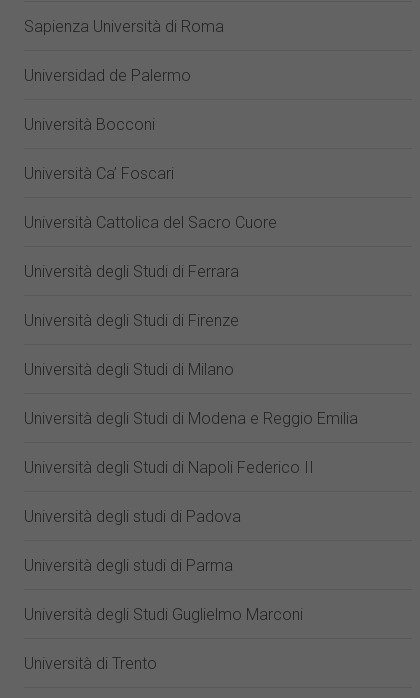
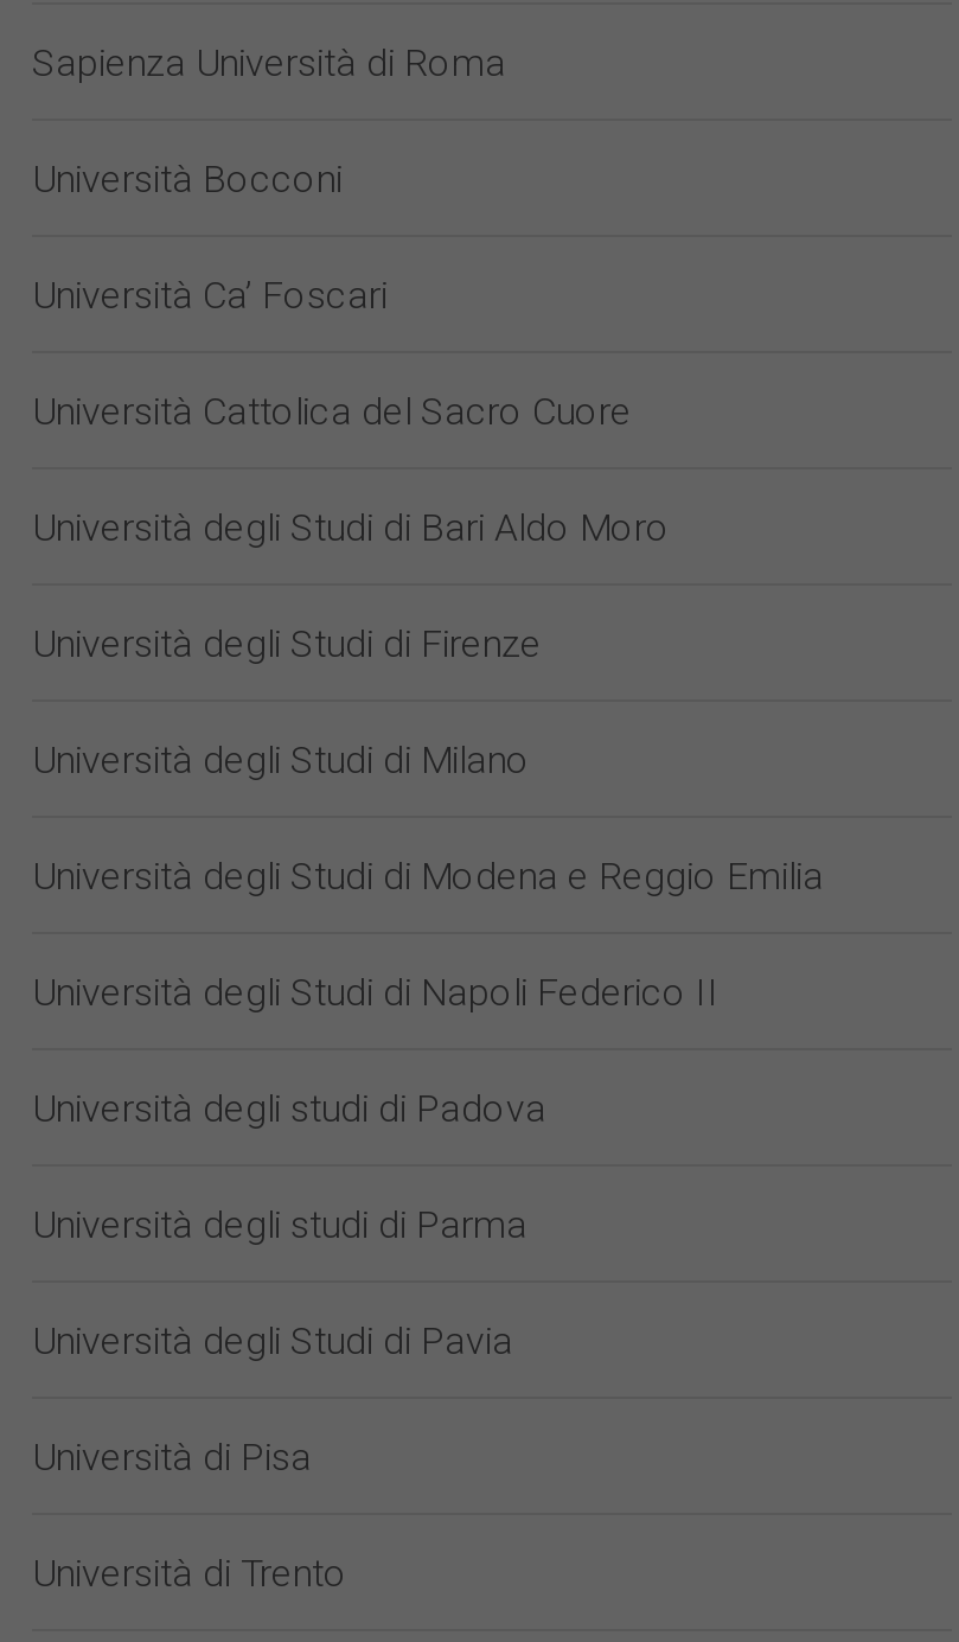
[24,66,191,85] Universidad de Palermo -> none
moved [24,115,277,232] -> [32,156,632,434]: Università Bocconi | Università Ca’ Foscari | Università Cattolica del Sacro Cuore
[24,262,239,281] Università degli Studi di Ferrara -> [32,505,670,550] Università degli Studi di Bari Aldo Moro
moved [24,311,358,575] -> [32,621,824,1247]: Università degli Studi di Firenze | Università degli Studi di Milano | Università degli Studi di Modena e Reggio Emilia | Università degli Studi di Napoli Federico II | Università degli studi di Padova | Università degli studi di Parma
[24,605,303,624] Università degli Studi Guglielmo Marconi -> [32,1318,513,1480] Università degli Studi di Pavia | Università di Pisa

